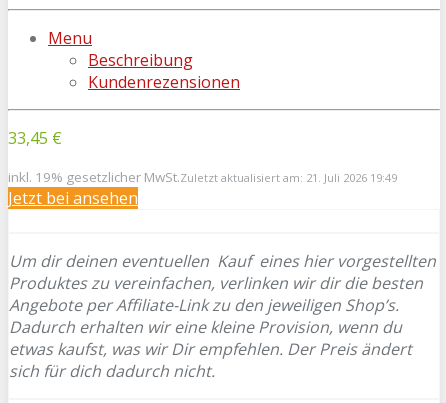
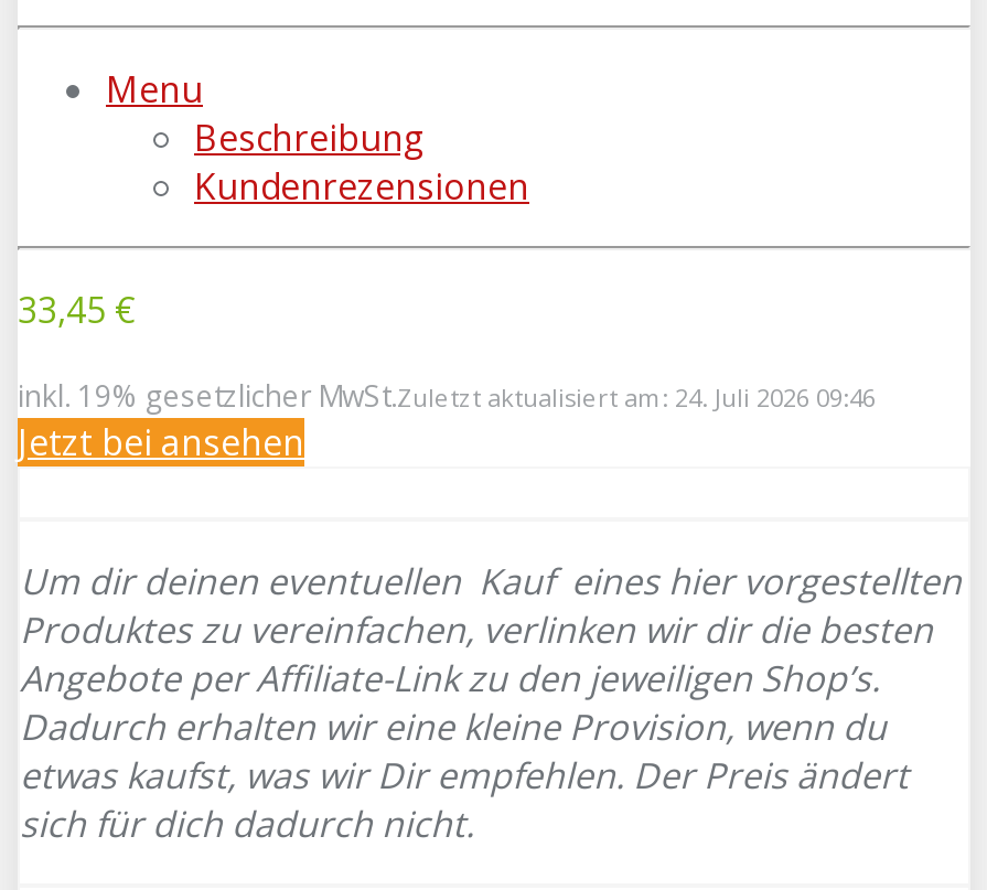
[8,168,397,186] inkl. 19% gesetzlicher MwSt.Zuletzt aktualisiert am: 21. Juli 2026 19:49 -> [18,376,876,416] inkl. 19% gesetzlicher MwSt.Zuletzt aktualisiert am: 24. Juli 2026 09:46

